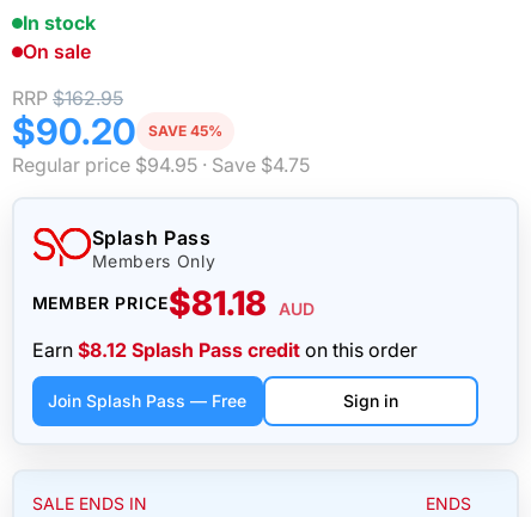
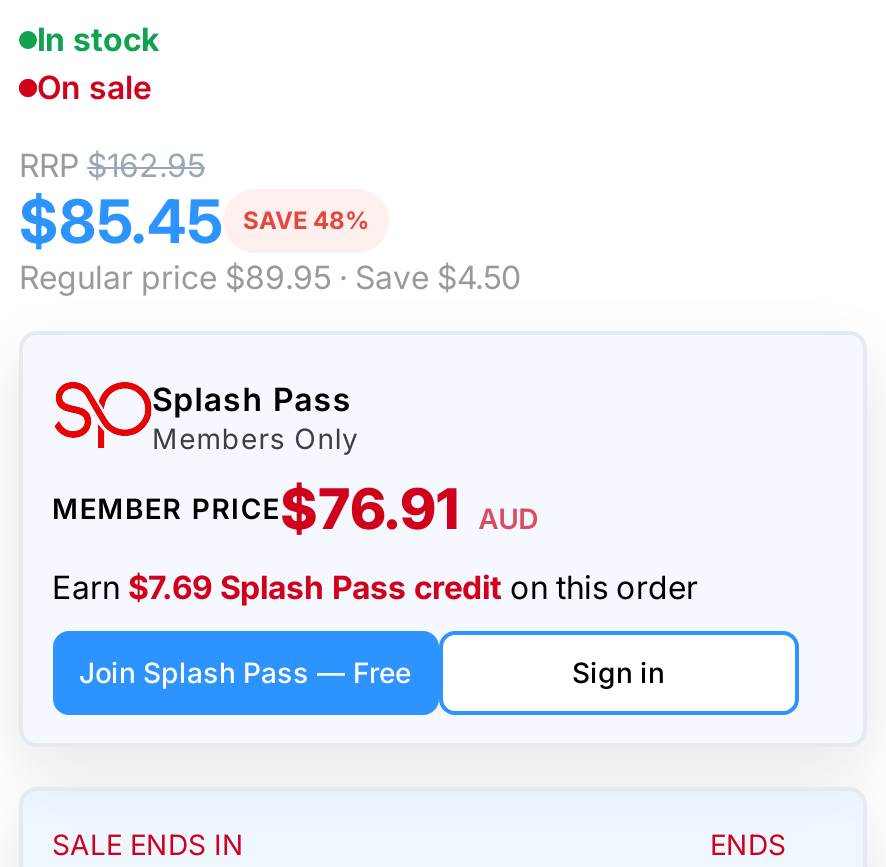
[12,110,136,153] $90.20 -> [19,185,223,257] $85.45
[148,122,222,140] SAVE 45% -> [243,205,369,235] SAVE 48%
[12,153,310,177] Regular price $94.95 · Save $4.75 -> [19,257,521,297] Regular price $89.95 · Save $4.50
[32,282,314,323] MEMBER PRICE$81.18 AUD -> [52,474,538,542] MEMBER PRICE$76.91 AUD
[32,337,417,361] Earn $8.12 Splash Pass credit on this order -> [52,566,698,606] Earn $7.69 Splash Pass credit on this order

